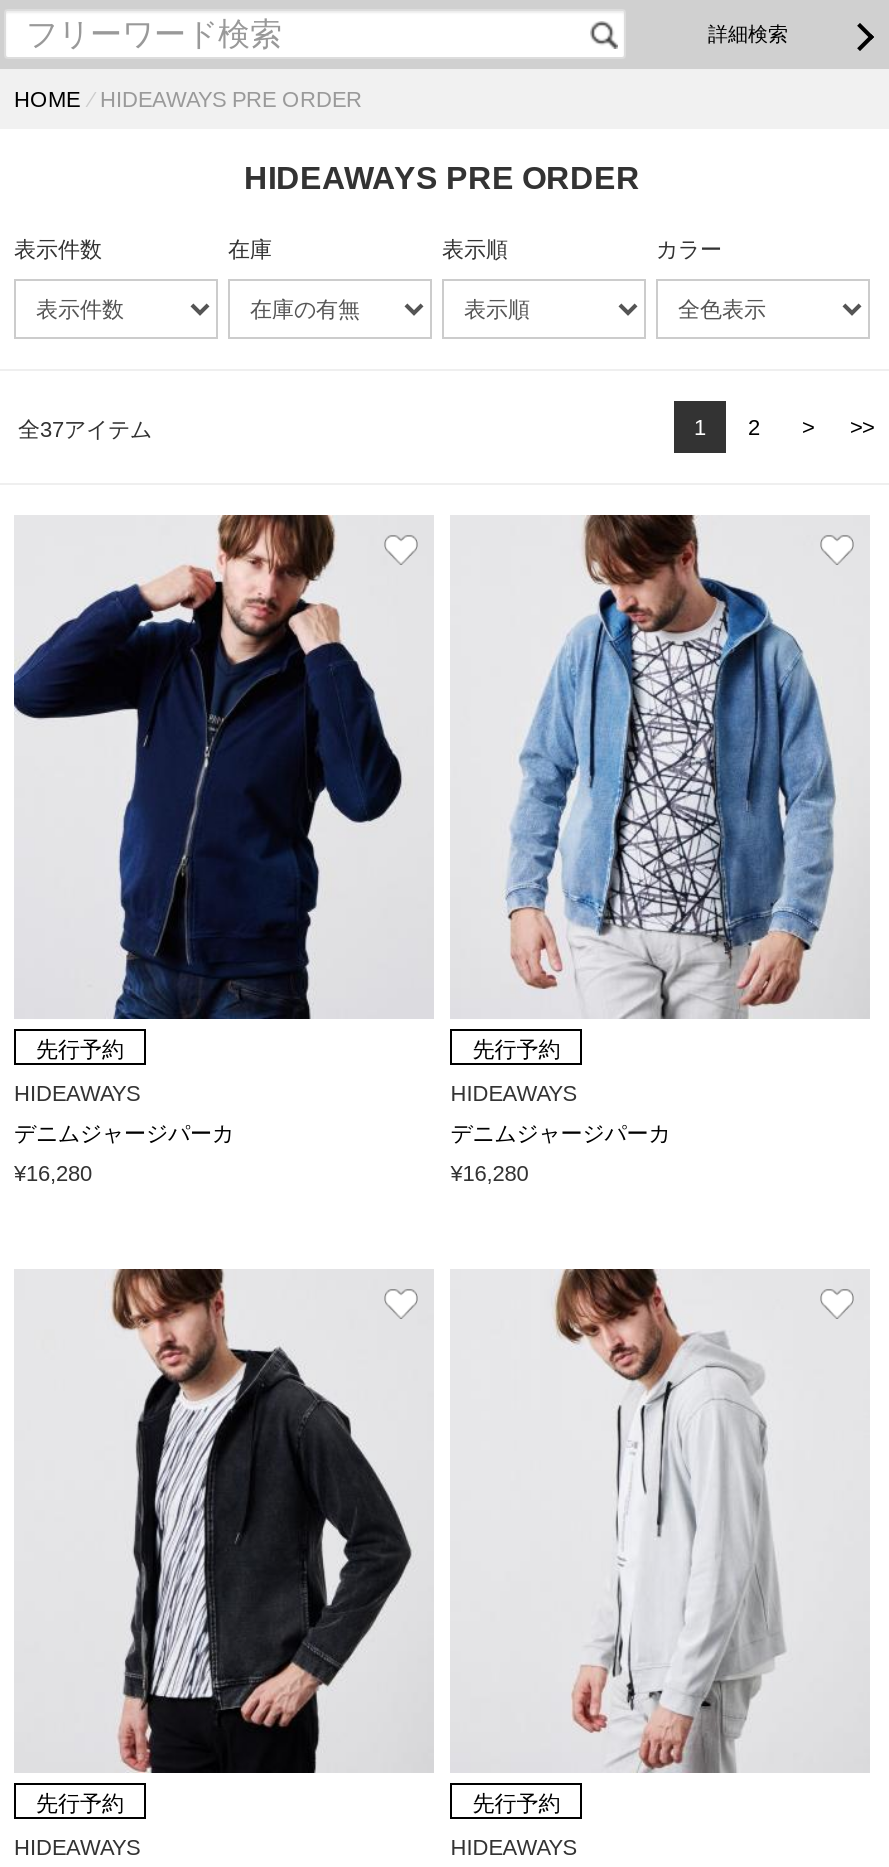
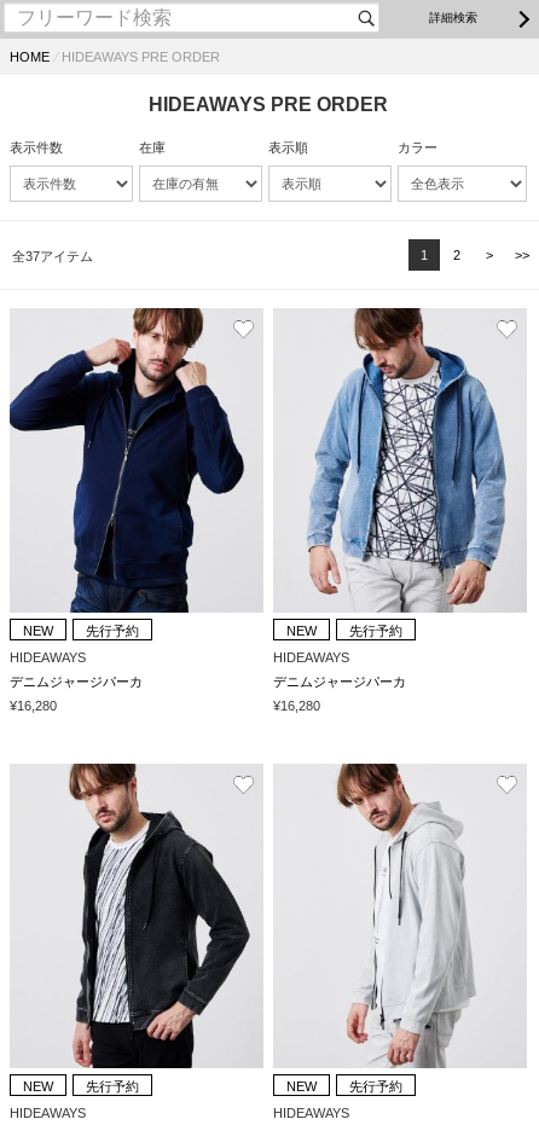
none -> [23,623,53,638] NEW
none -> [287,623,317,638] NEW
none -> [23,1079,53,1093] NEW
none -> [287,1079,317,1093] NEW

